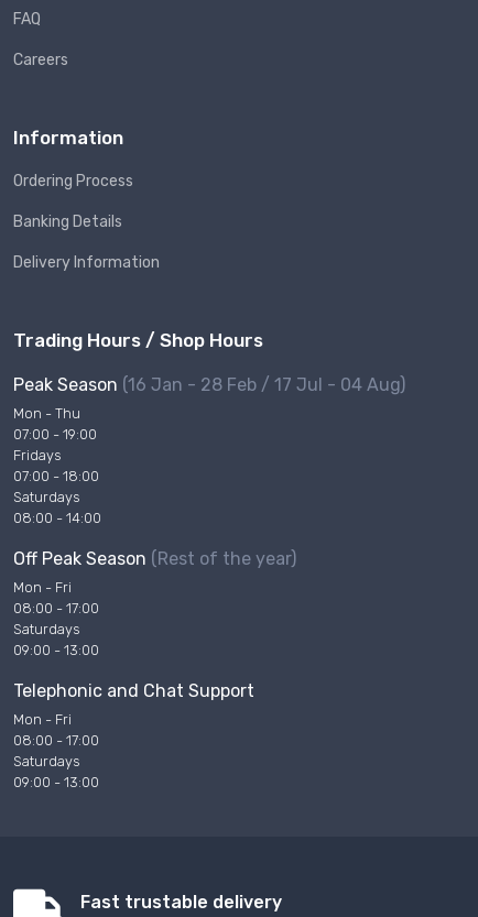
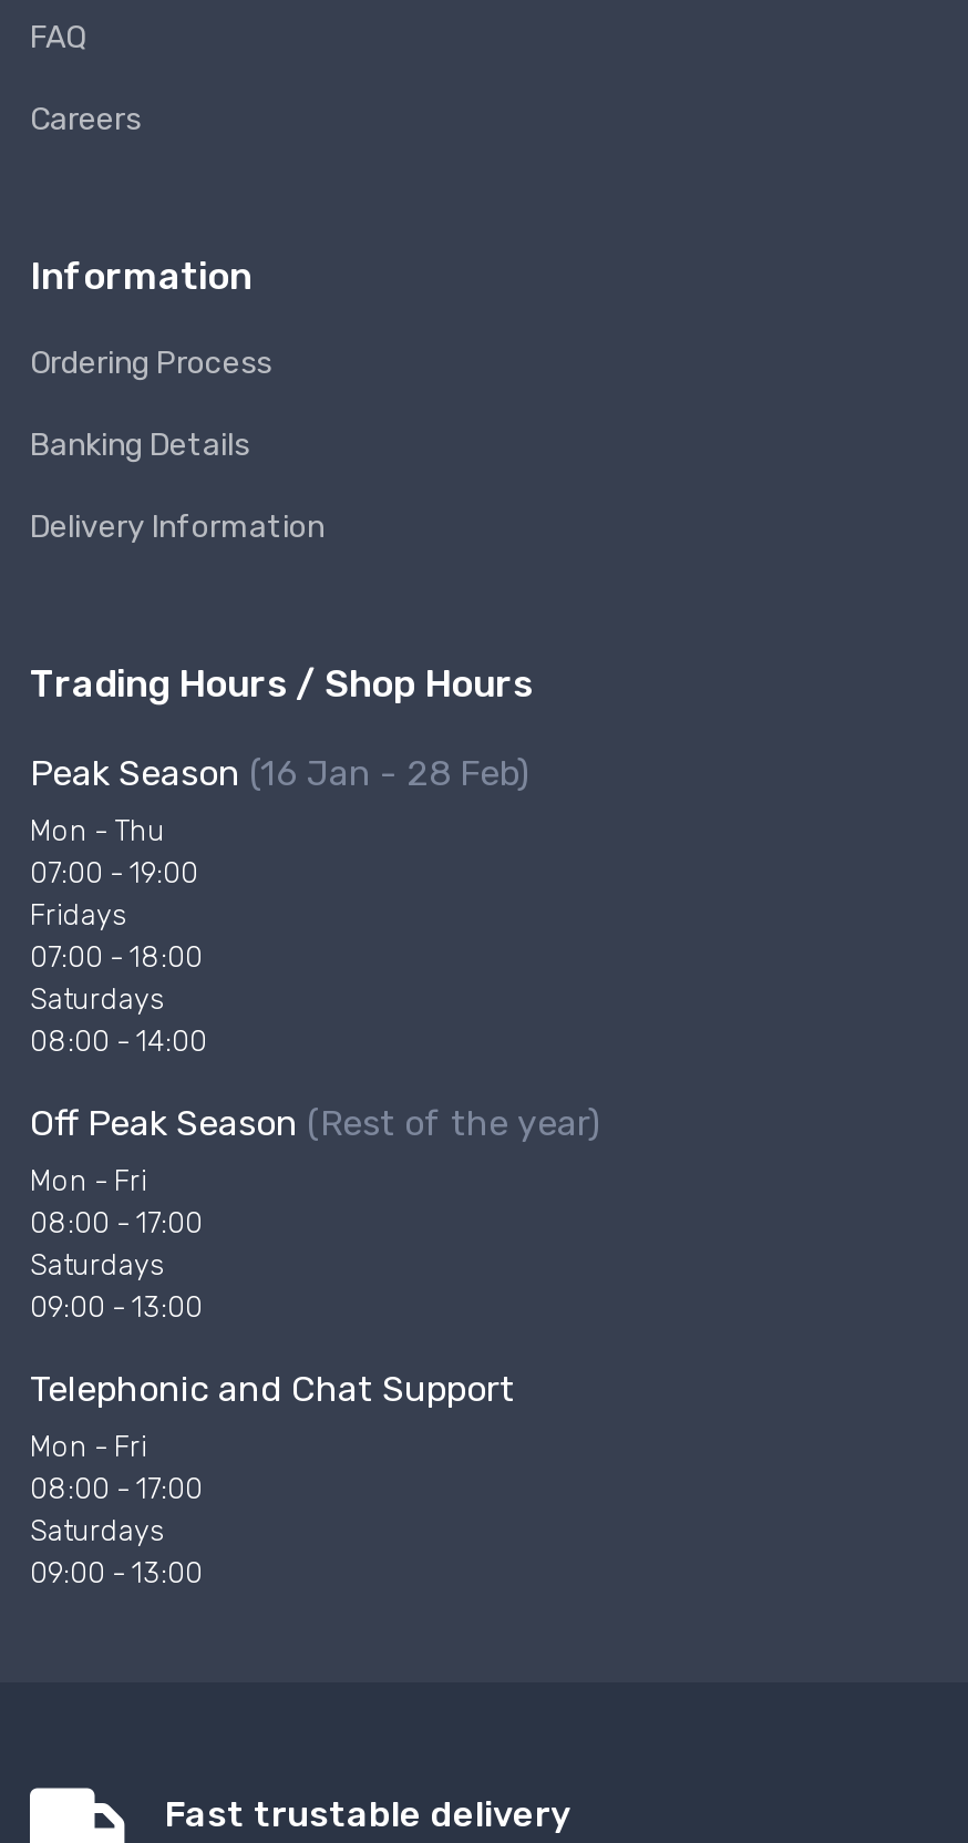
[13,375,405,396] Peak Season (16 Jan - 28 Feb / 17 Jul - 04 Aug) -> [30,752,528,794] Peak Season (16 Jan - 28 Feb)

